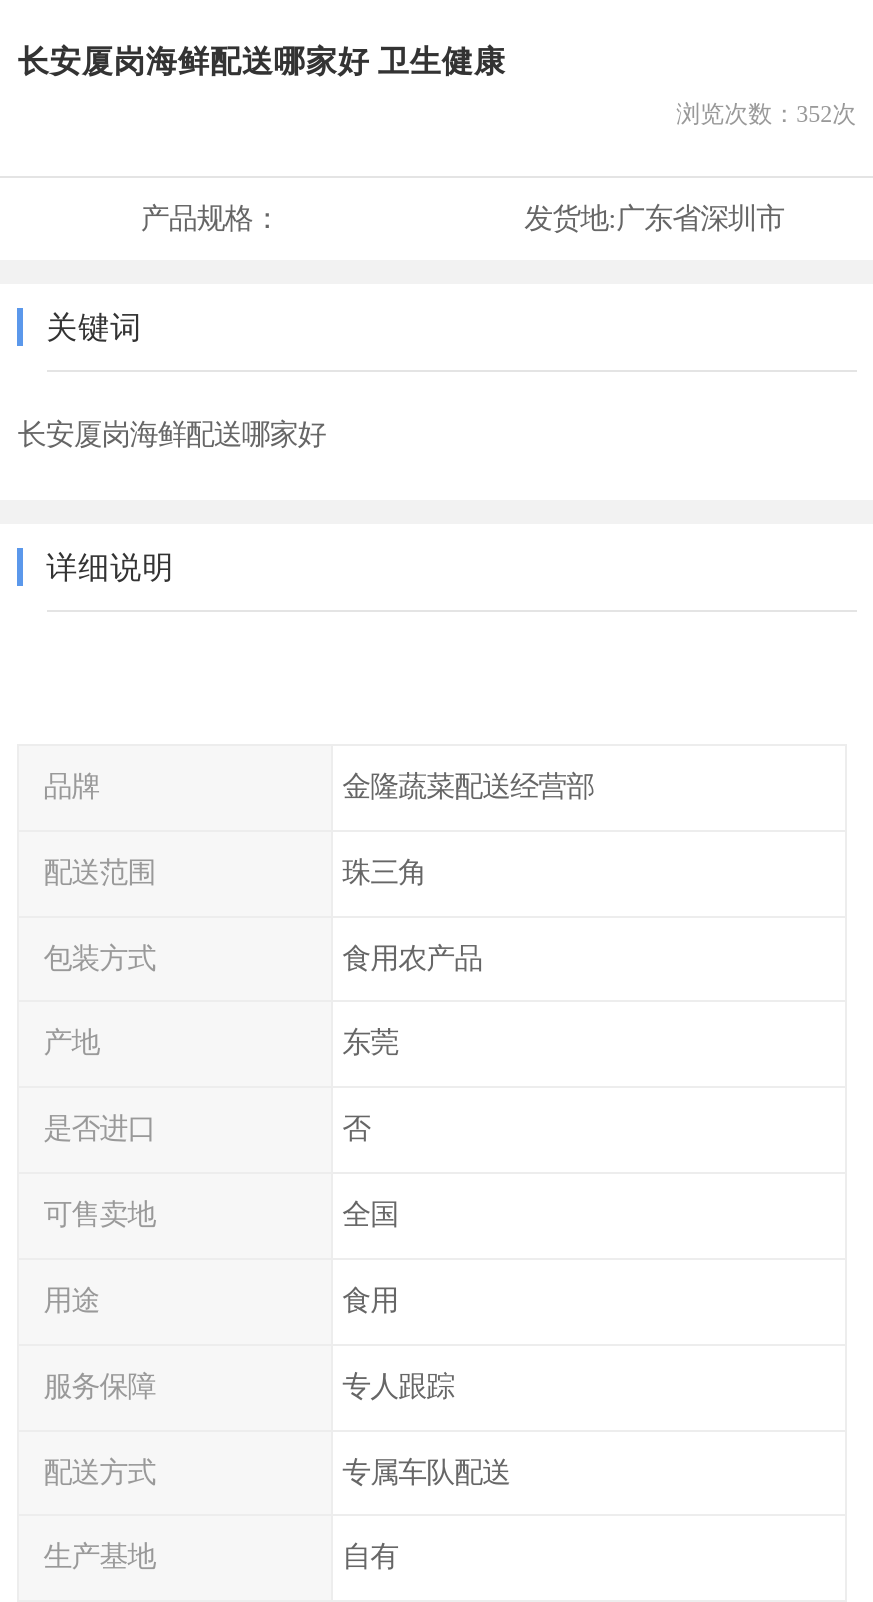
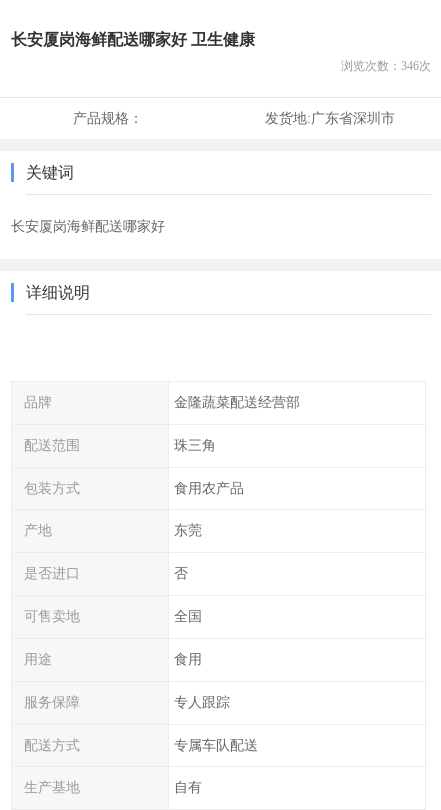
[676,100,856,128] 浏览次数：352次 -> [341,59,431,73] 浏览次数：346次

